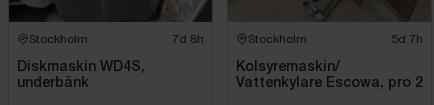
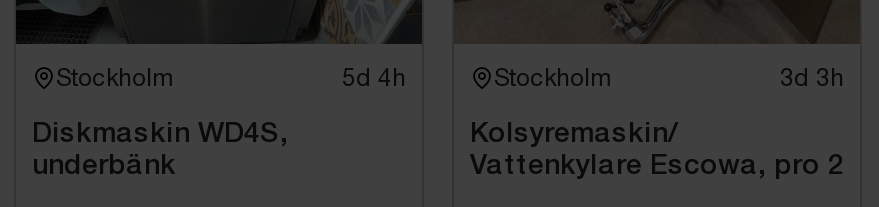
[172,32,204,46] 7d 8h -> [342,65,406,93] 5d 4h
[391,32,423,46] 5d 7h -> [780,65,844,93] 3d 3h

